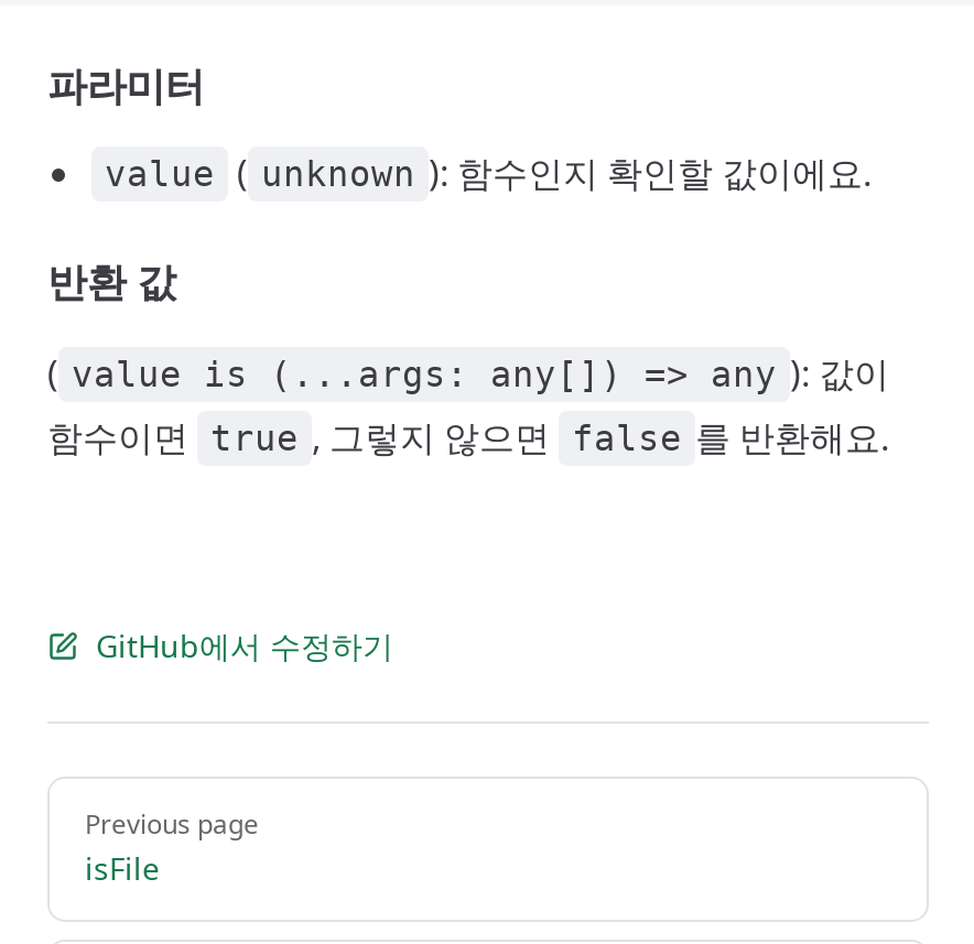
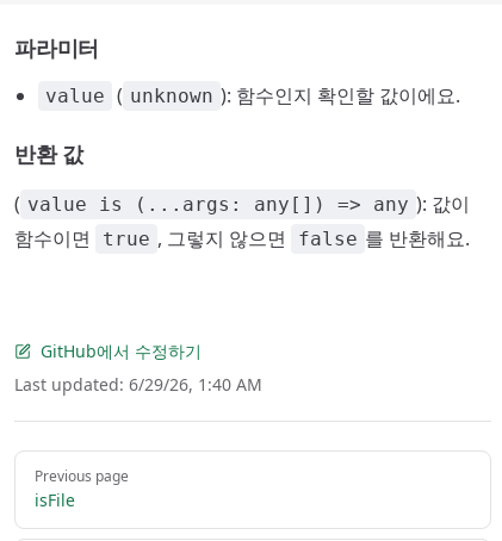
none -> [14,373,262,396] Last updated: 6/29/26, 1:40 AM

